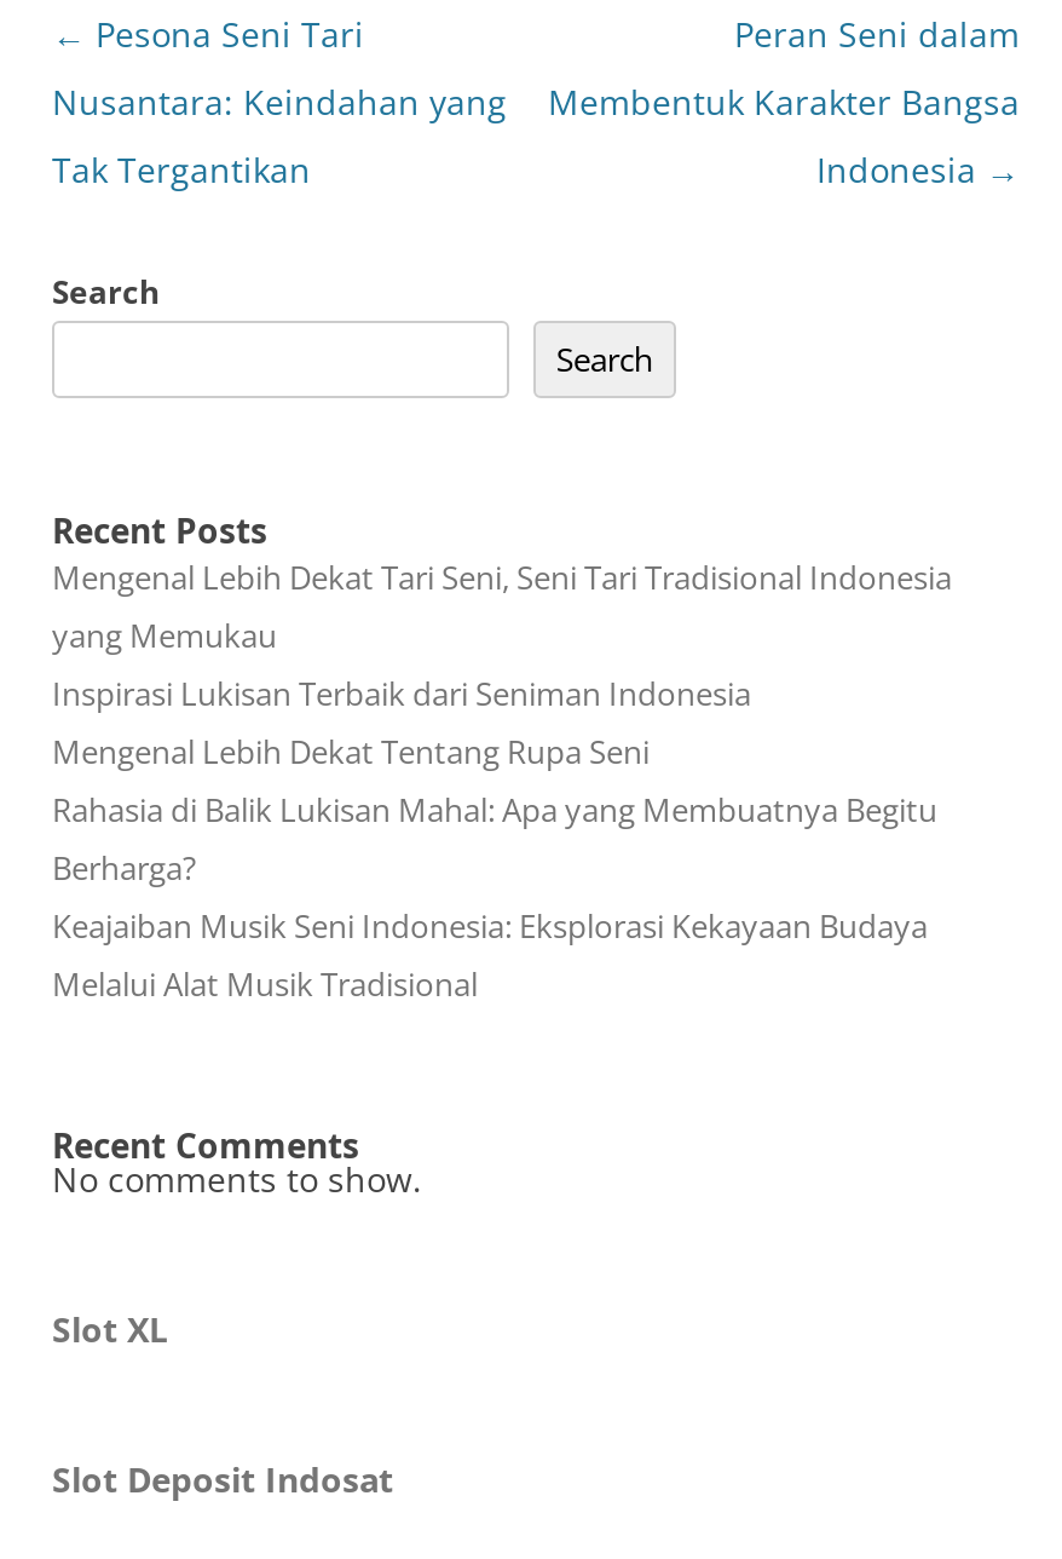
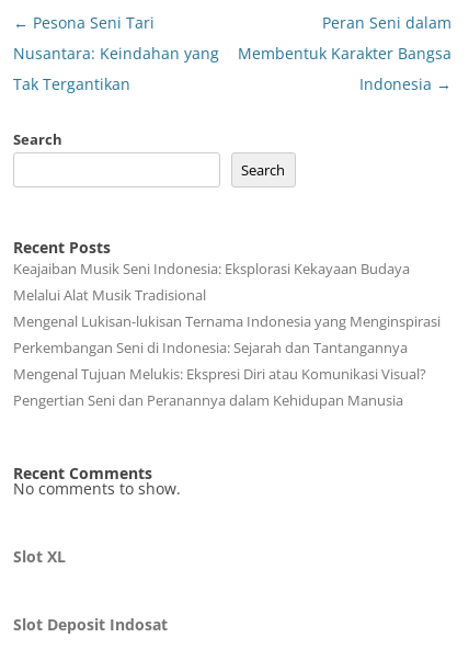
[52,556,952,890] Mengenal Lebih Dekat Tari Seni, Seni Tari Tradisional Indonesia | yang Memukau | Inspirasi Lukisan Terbaik dari Seniman Indonesia | Mengenal Lebih Dekat Tentang Rupa Seni | Rahasia di Balik Lukisan Mahal: Apa yang Membuatnya Begitu | Berharga? -> none
moved [52,904,928,1006] -> [13,259,410,305]: Keajaiban Musik Seni Indonesia: Eksplorasi Kekayaan Budaya | Melalui Alat Musik Tradisional
none -> [13,311,441,410] Mengenal Lukisan-lukisan Ternama Indonesia yang Menginspirasi | Perkembangan Seni di Indonesia: Sejarah dan Tantangannya | Mengenal Tujuan Melukis: Ekspresi Diri atau Komunikasi Visual? | Pengertian Seni dan Peranannya dalam Kehidupan Manusia

